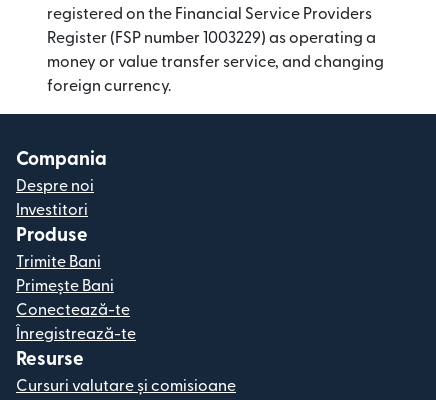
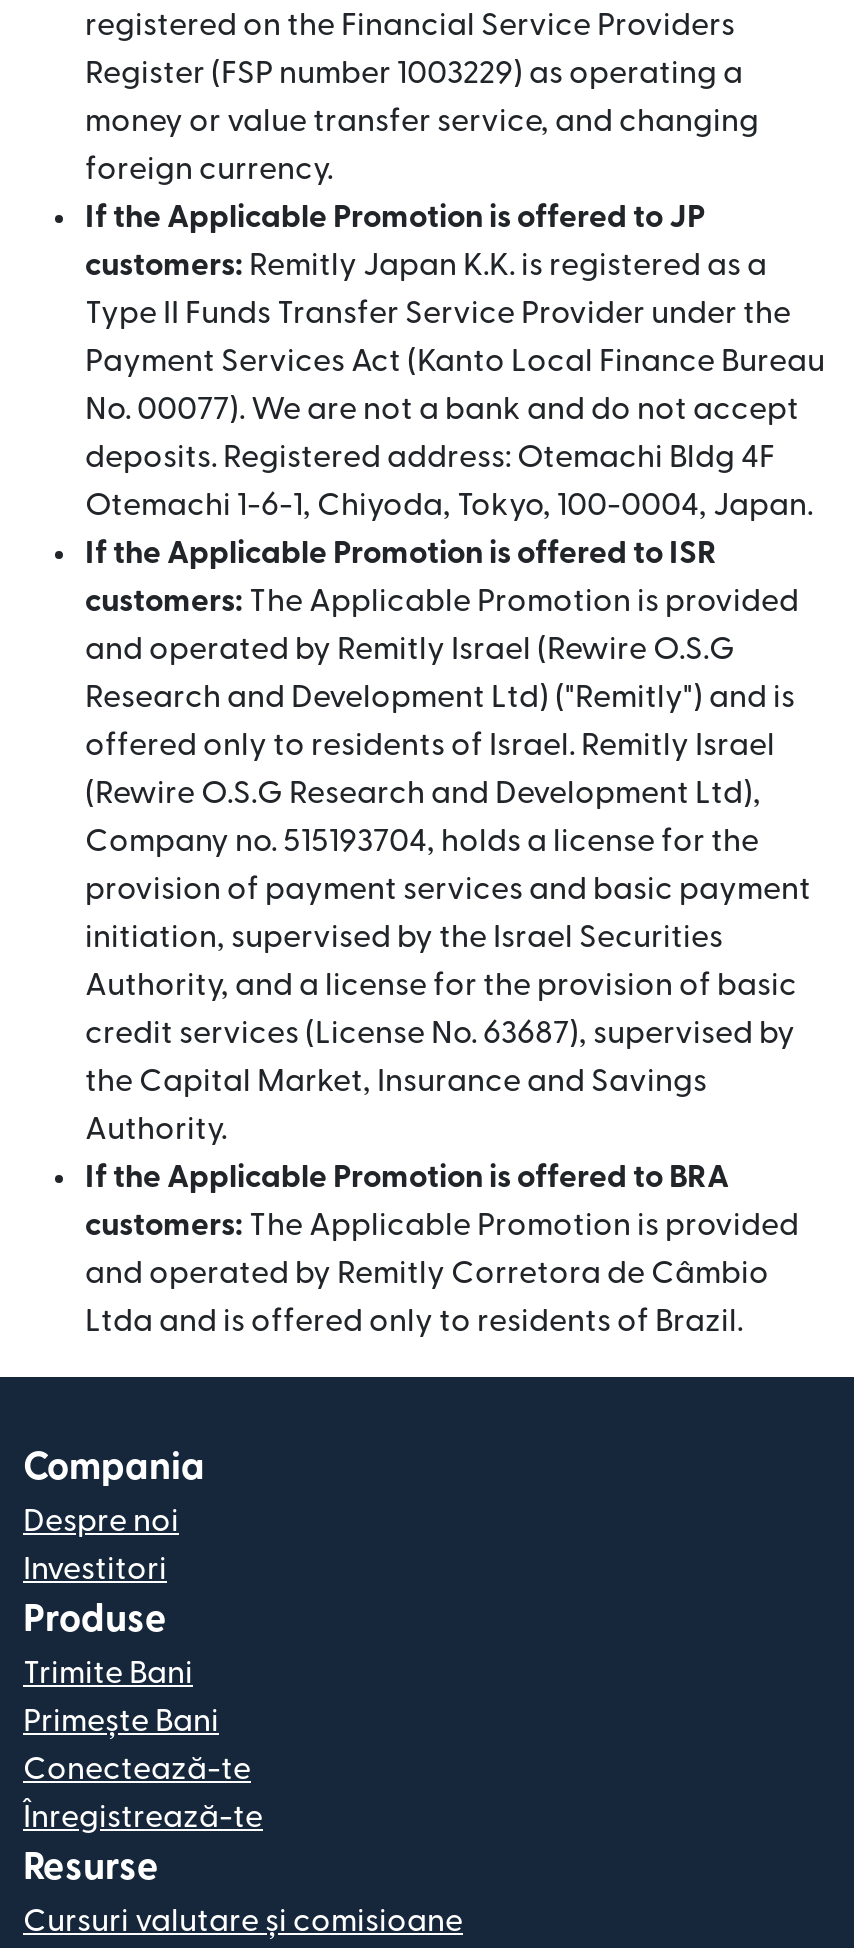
none -> [85,201,825,1337] If the Applicable Promotion is offered to JP | customers: Remitly Japan K.K. is registered as a | Type II Funds Transfer Service Provider under the | Payment Services Act (Kanto Local Finance Bureau | No. 00077). We are not a bank and do not accept | deposits. Registered address: Otemachi Bldg 4F | Otemachi 1-6-1, Chiyoda, Tokyo, 100-0004, Japan. | If the Applicable Promotion is offered to ISR | customers: The Applicable Promotion is provided | and operated by Remitly Israel (Rewire O.S.G | Research and Development Ltd) ("Remitly") and is | offered only to residents of Israel. Remitly Israel | (Rewire O.S.G Research and Development Ltd), | Company no. 515193704, holds a license for the | provision of payment services and basic payment | initiation, supervised by the Israel Securities | Authority, and a license for the provision of basic | credit services (License No. 63687), supervised by | the Capital Market, Insurance and Savings | Authority. | If the Applicable Promotion is offered to BRA | customers: The Applicable Promotion is provided | and operated by Remitly Corretora de Câmbio | Ltda and is offered only to residents of Brazil.

